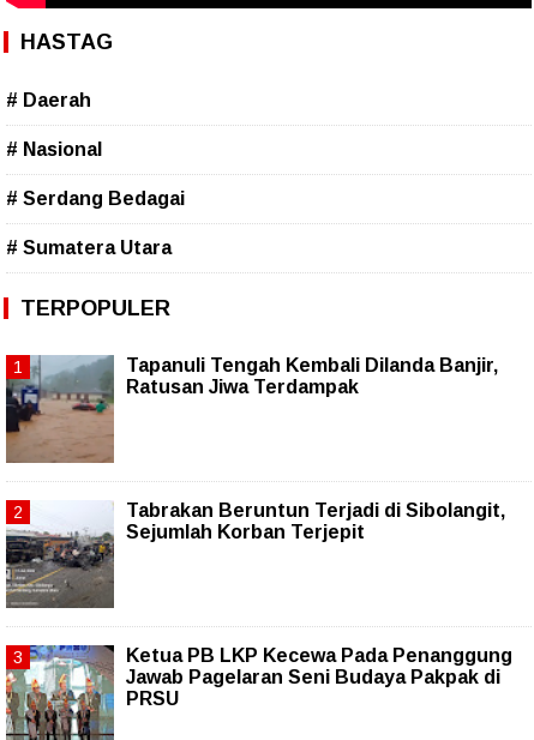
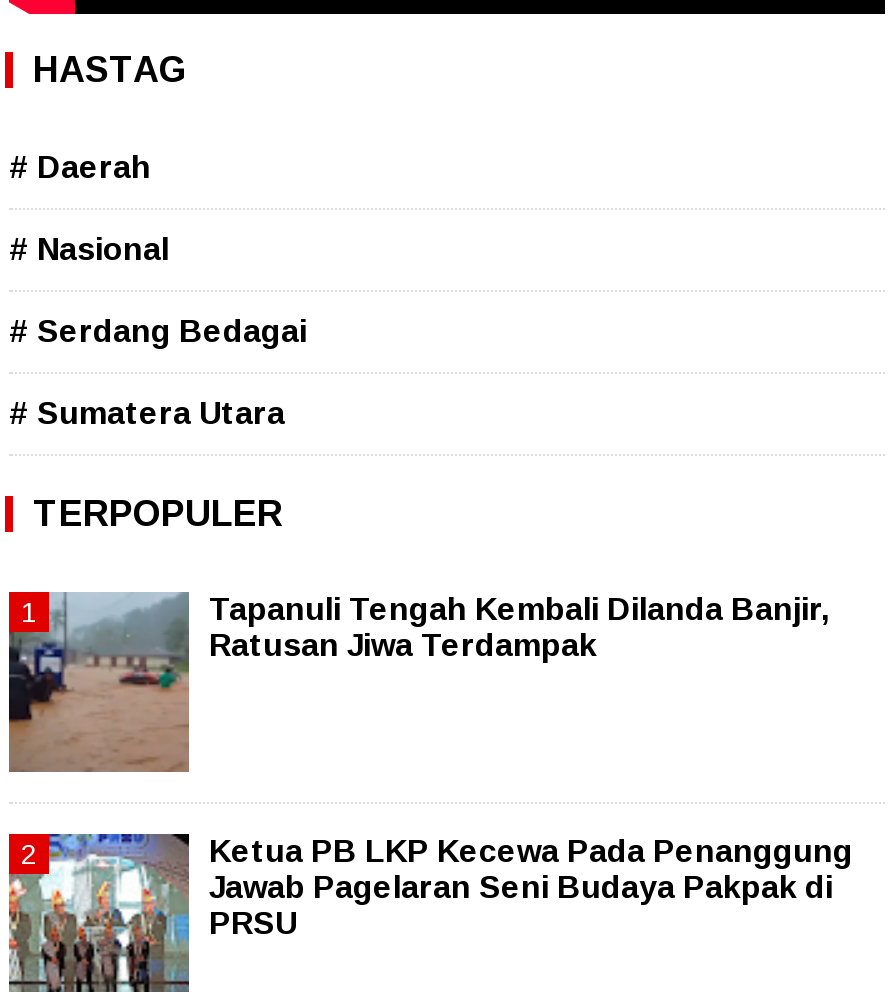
[6,500,505,608] [image] | Tabrakan Beruntun Terjadi di Sibolangit, | Sejumlah Korban Terjepit -> none

